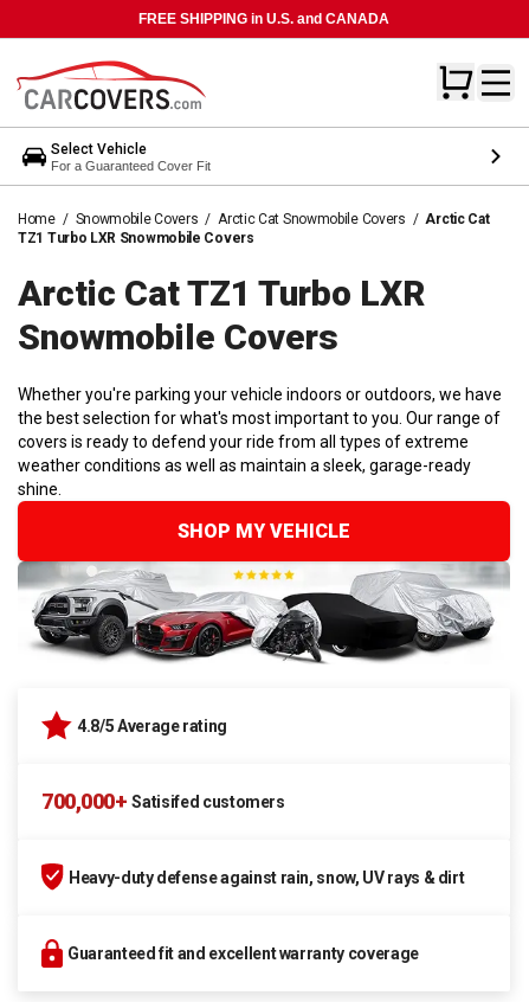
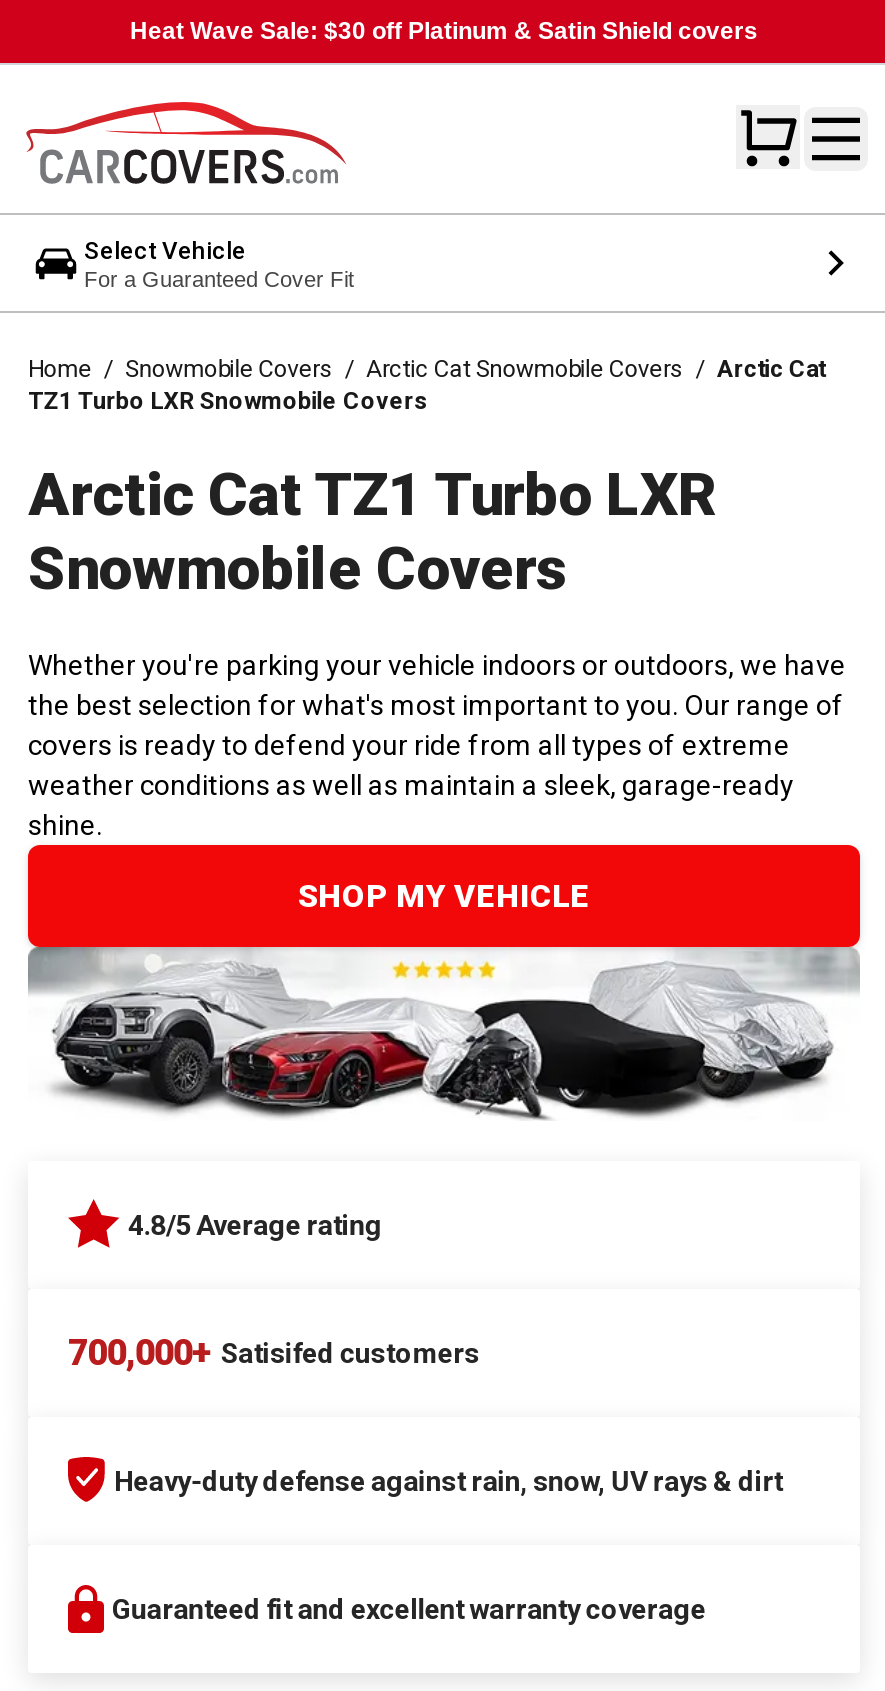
[138,11,389,27] FREE SHIPPING in U.S. and CANADA -> [130,17,758,45] Heat Wave Sale: $30 off Platinum & Satin Shield covers

